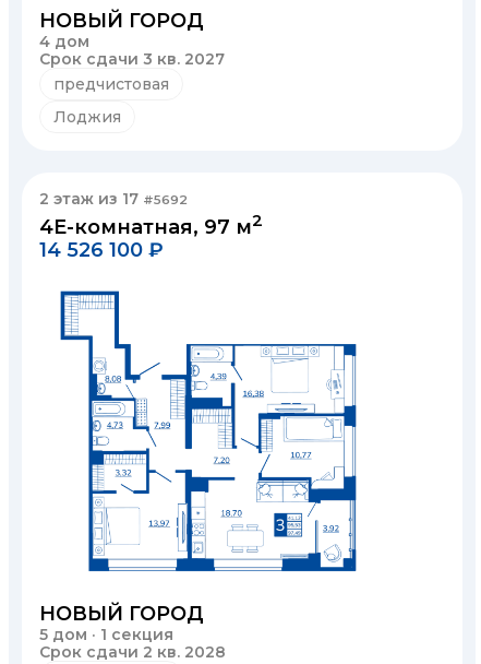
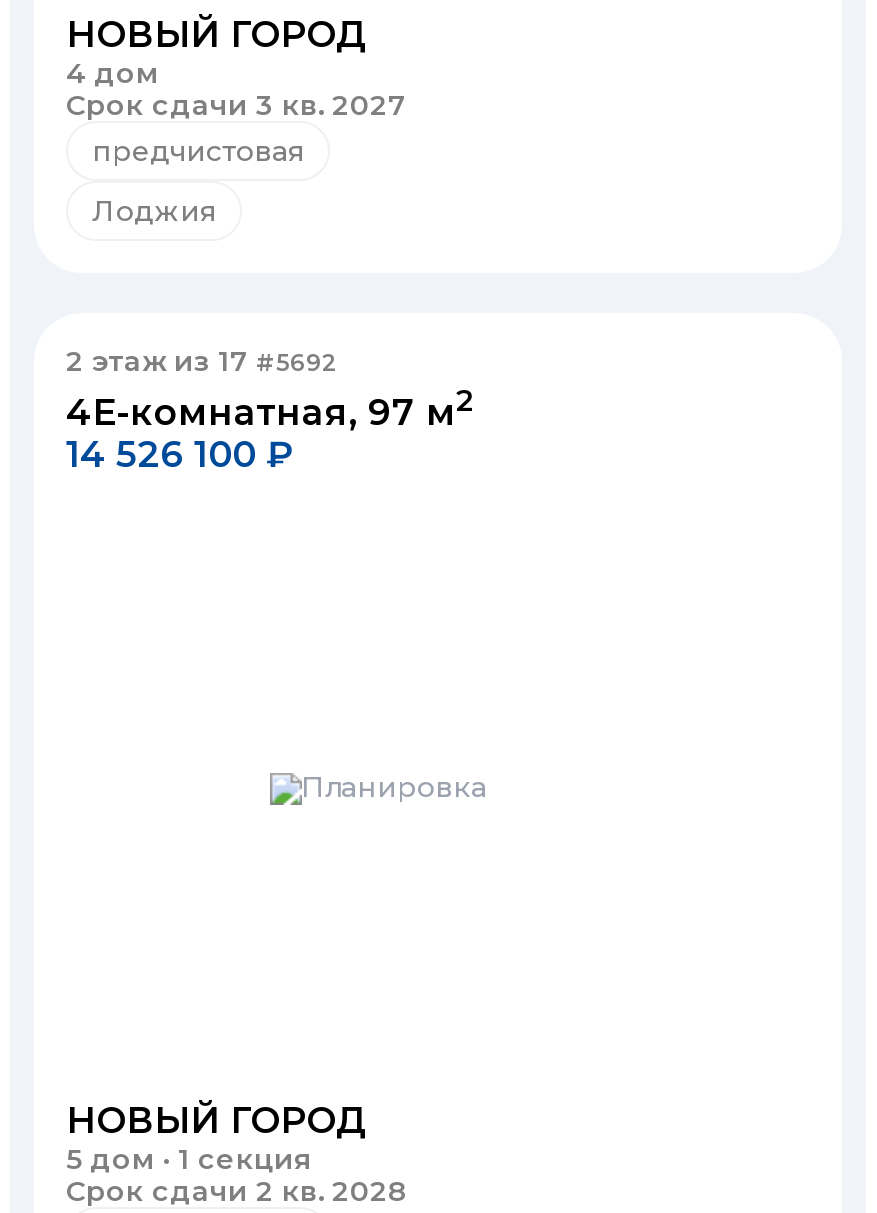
[59,289,358,572] [image] -> none

